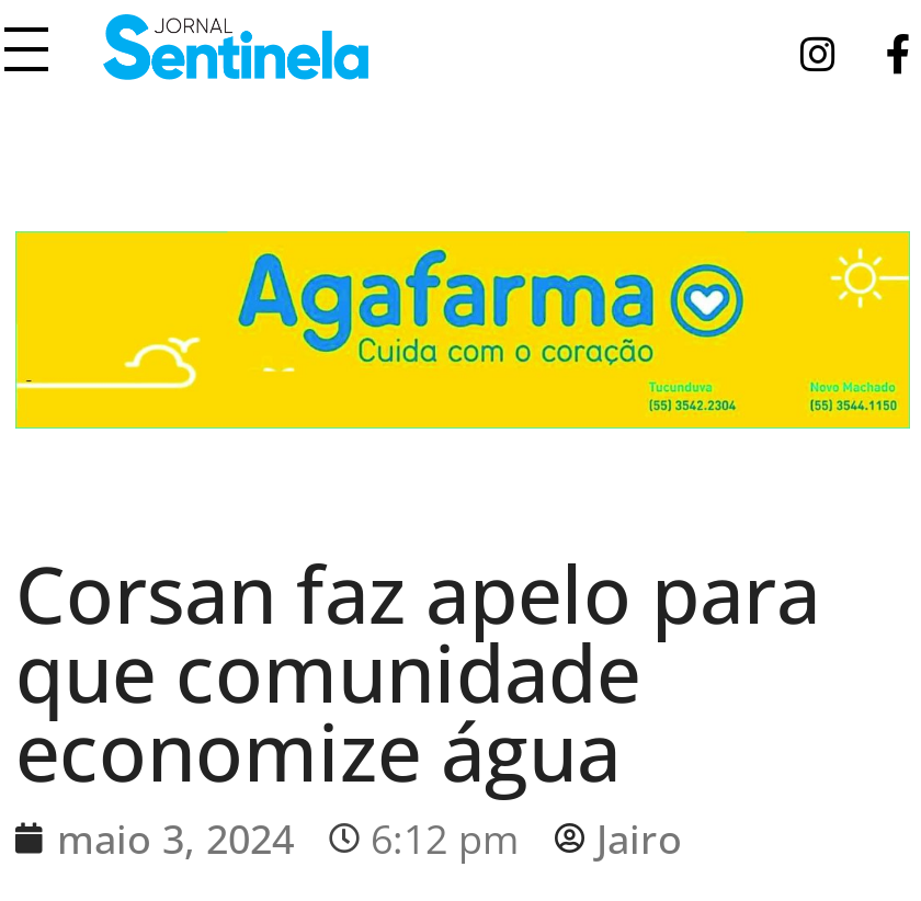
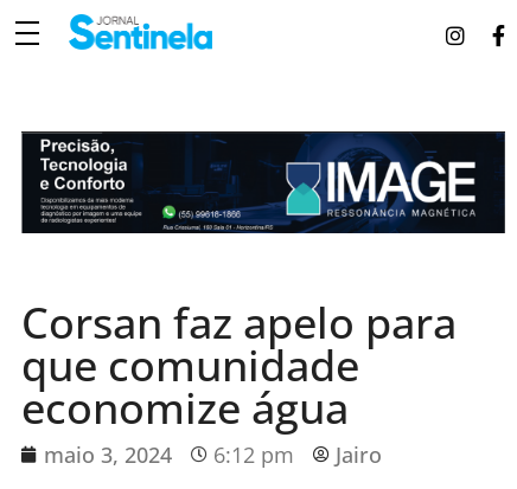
[13,229,912,431] [image] -> [20,130,506,234] [image]

